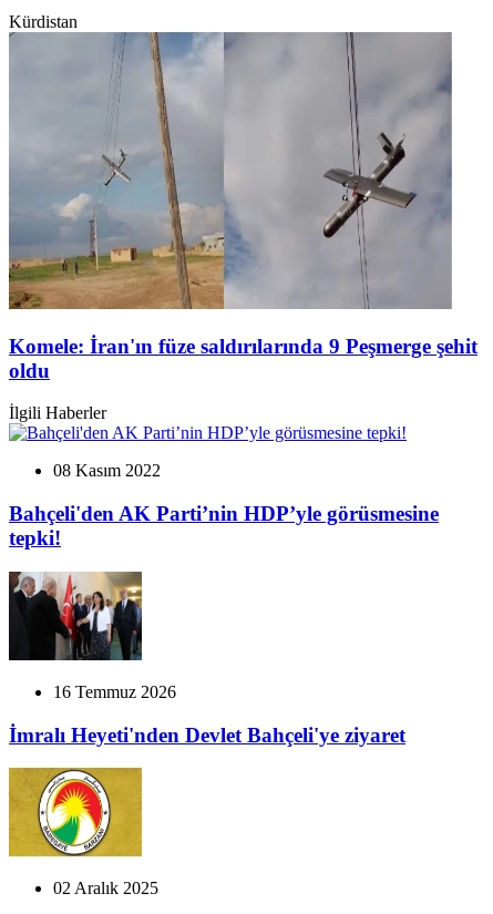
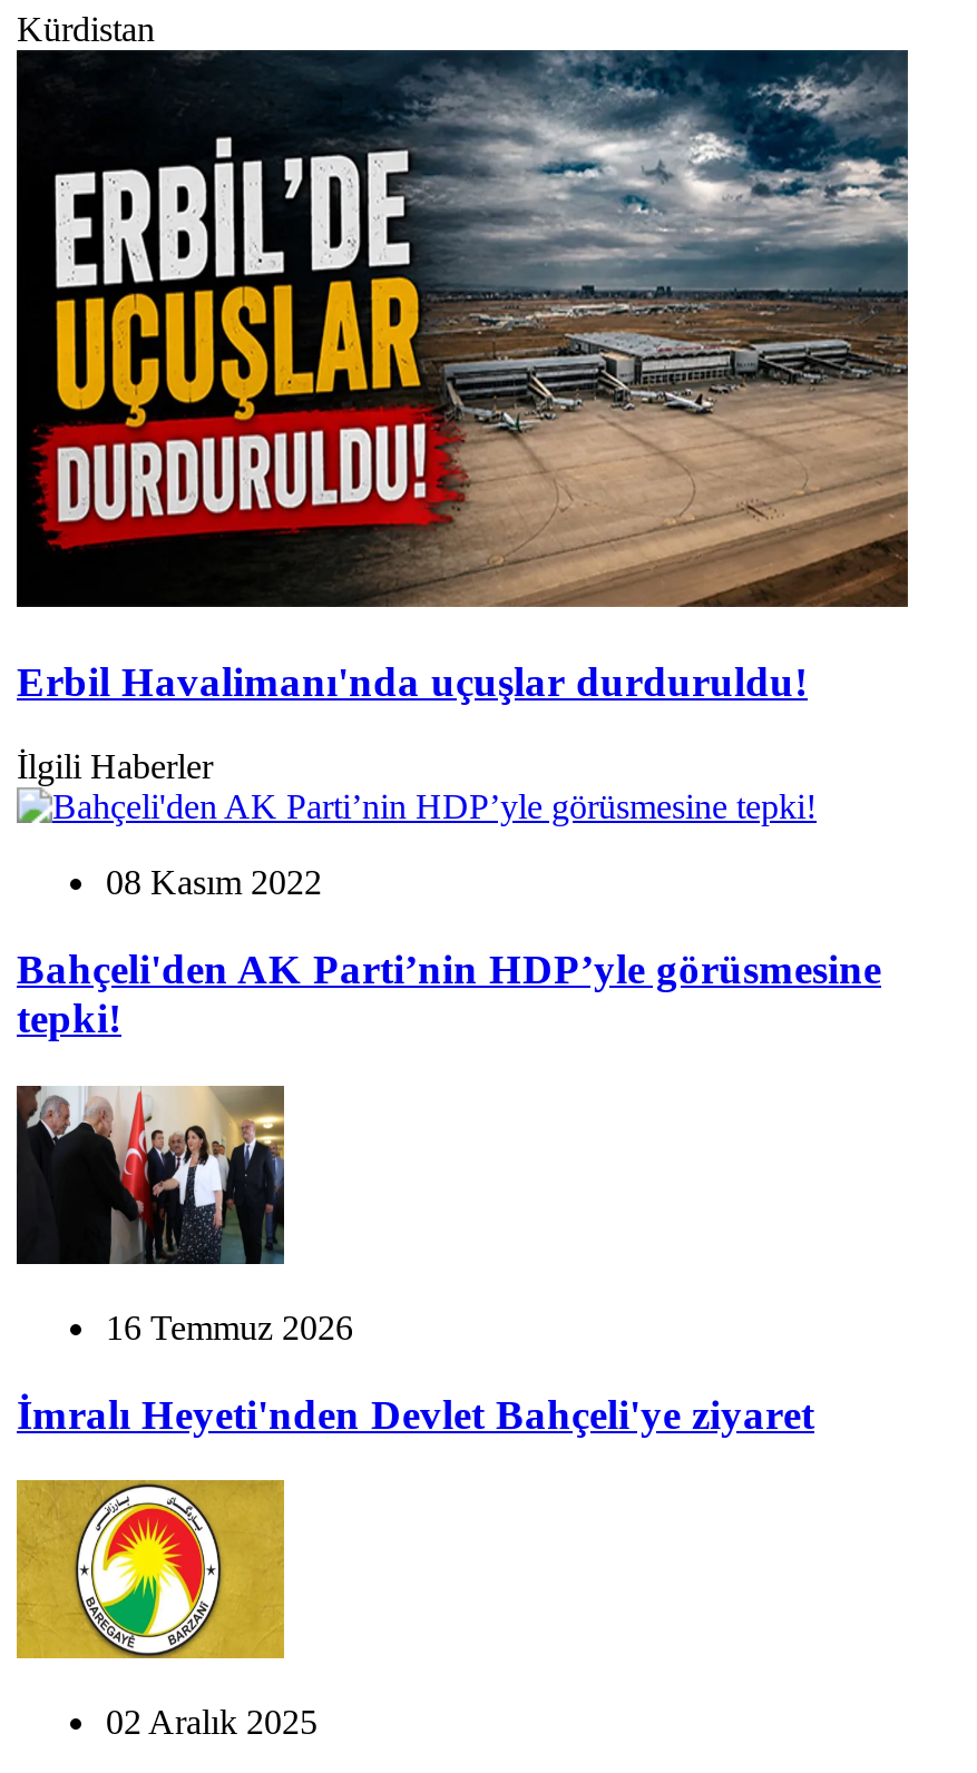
[8,31,477,382] [image] | Komele: İran'ın füze saldırılarında 9 Peşmerge şehit | oldu -> [14,48,910,704] [image] | Erbil Havalimanı'nda uçuşlar durduruldu!

